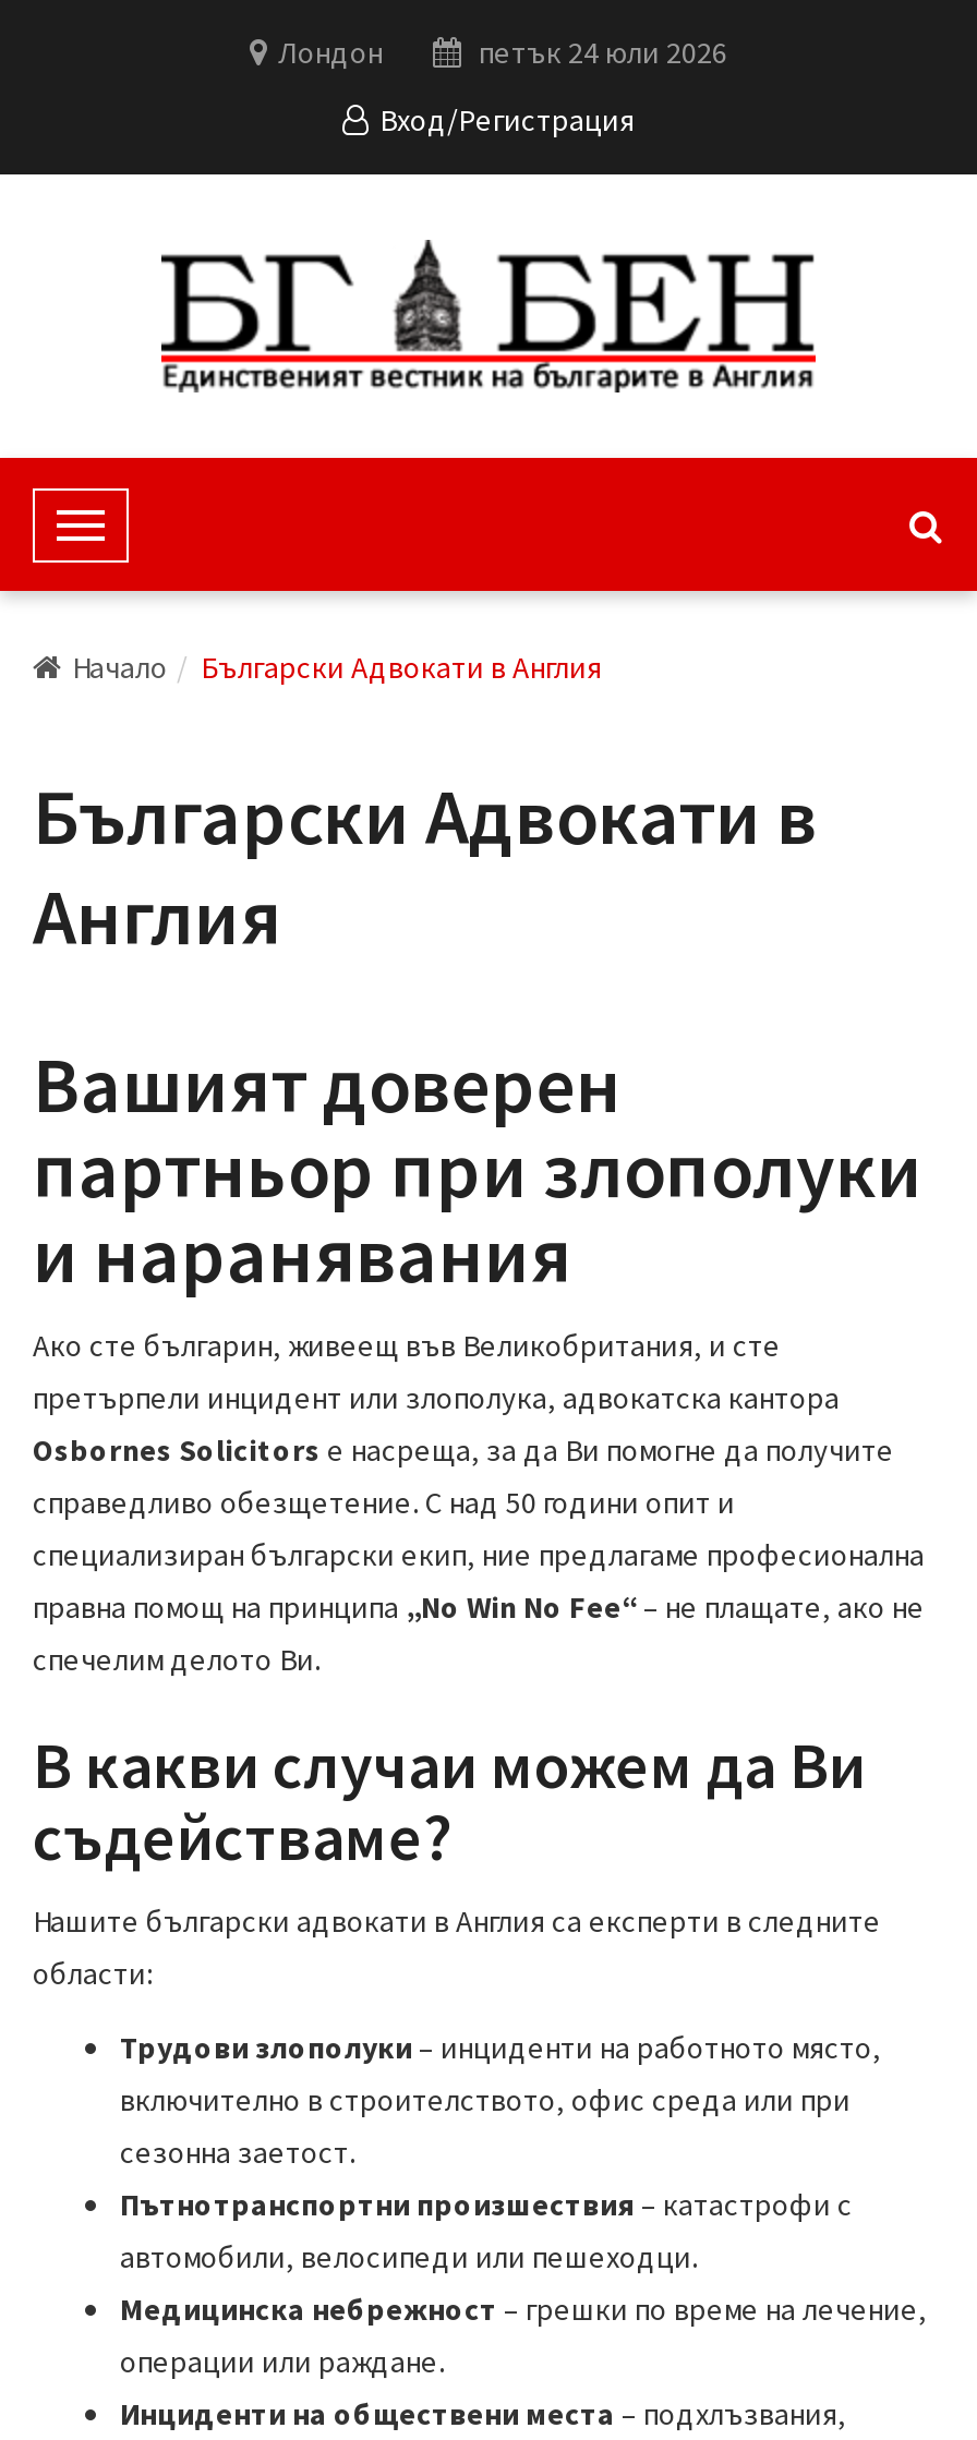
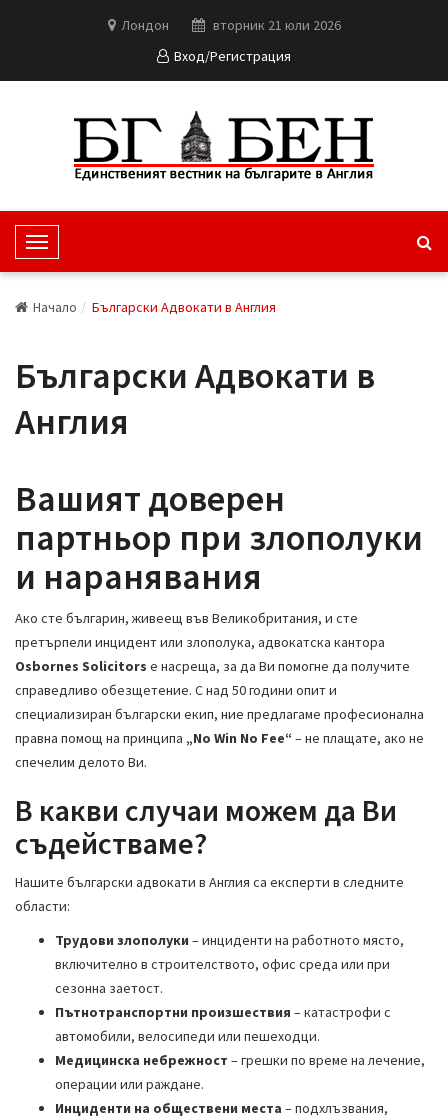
[472,33,727,72] петък 24 юли 2026 -> [209,16,340,34] вторник 21 юли 2026

